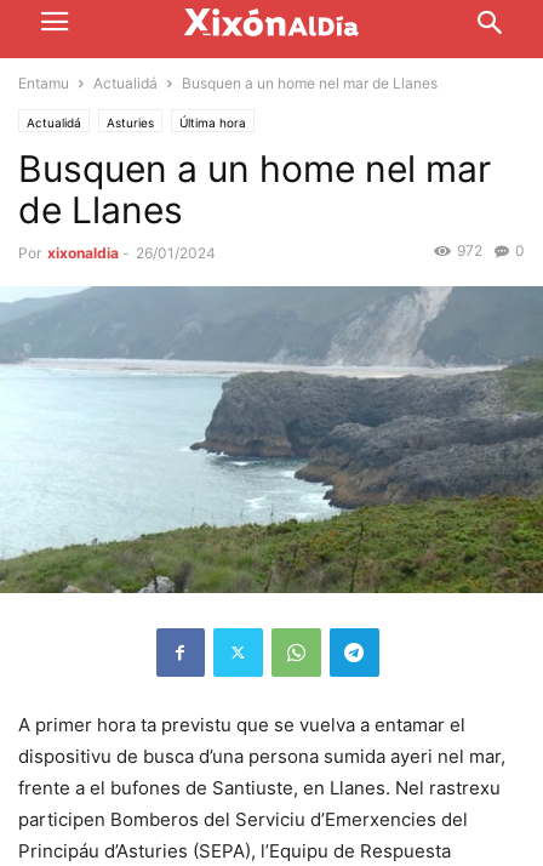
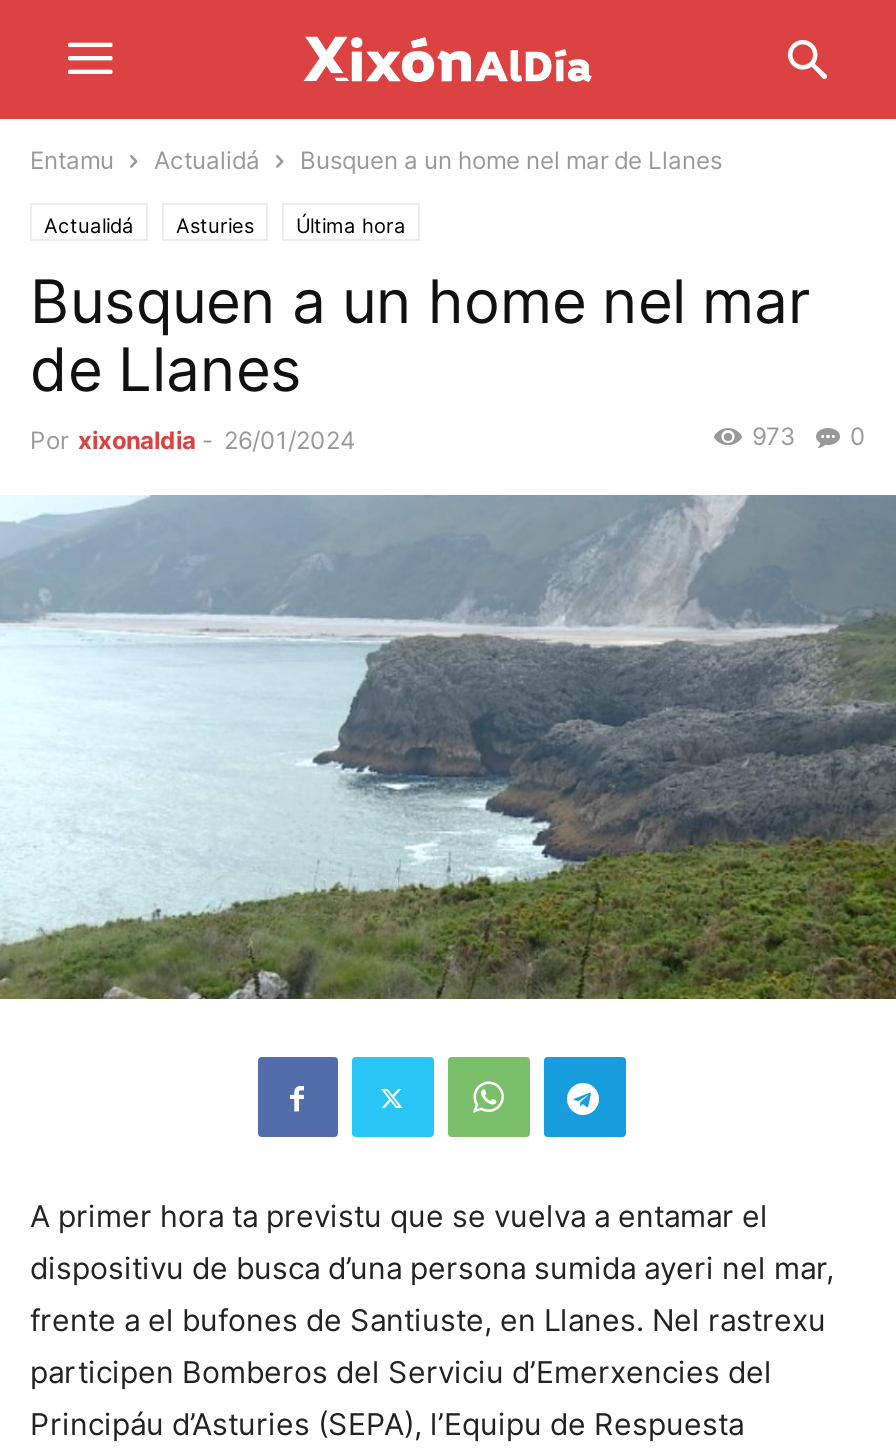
[457,241,525,260] 972 0 -> [752,421,866,451] 973 0

